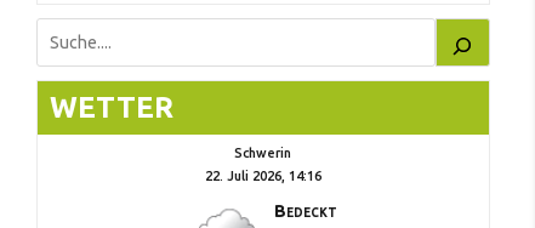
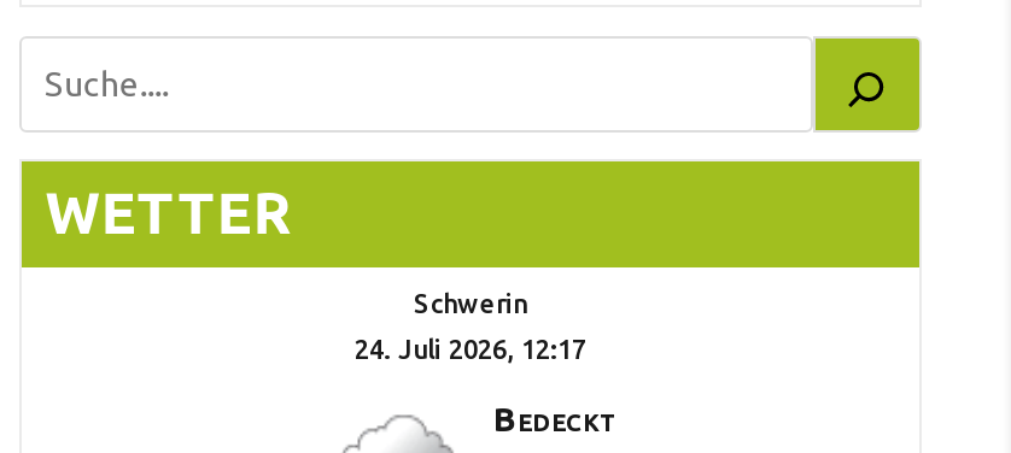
[205,168,321,183] 22. Juli 2026, 14:16 -> [355,335,586,364] 24. Juli 2026, 12:17

